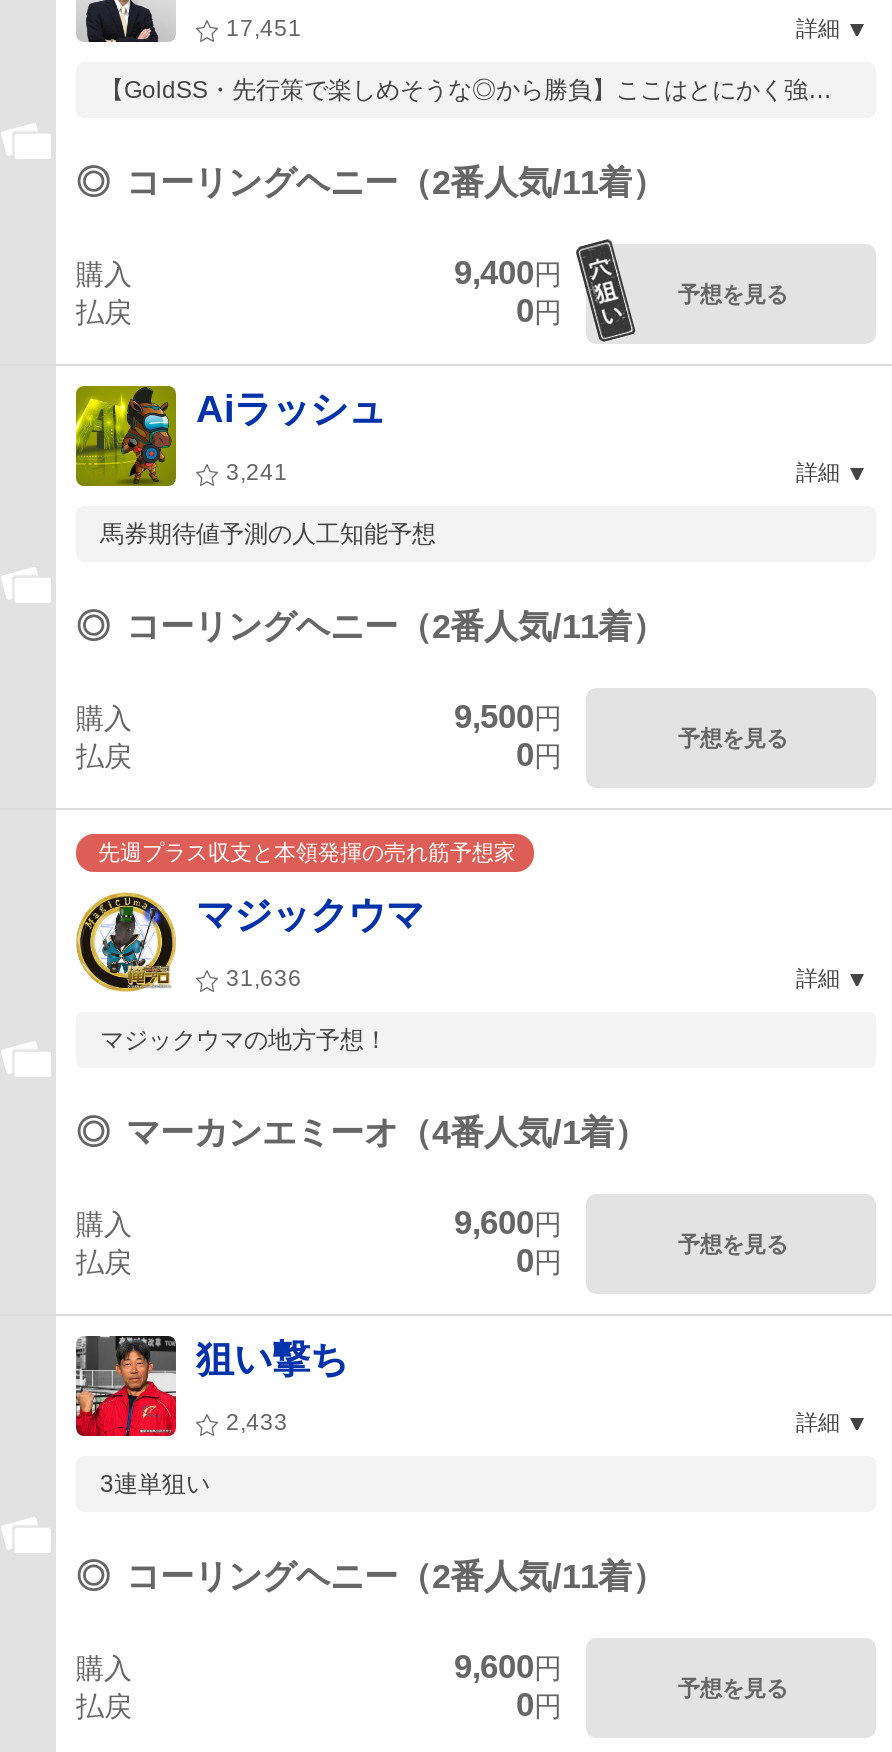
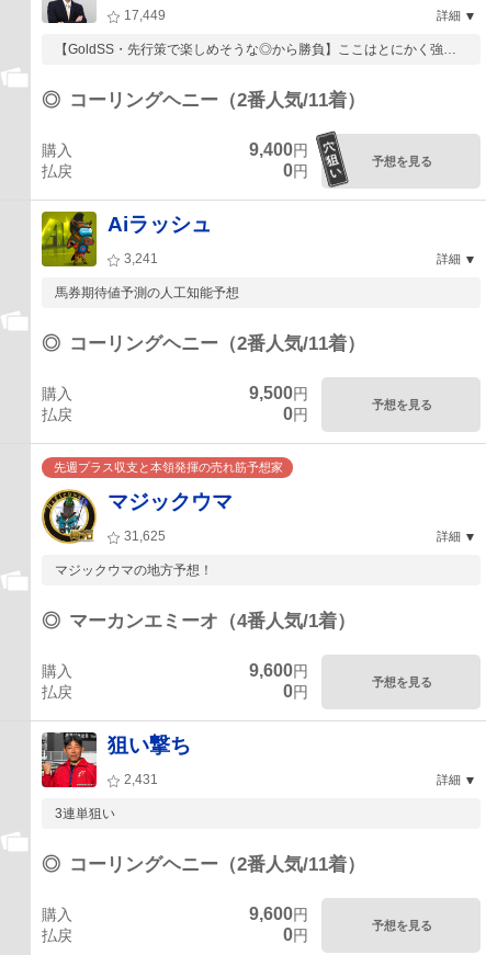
[226,16,302,40] 17,451 -> [124,9,166,22] 17,449
[226,966,302,990] 31,636 -> [124,530,166,543] 31,625
[226,1410,288,1434] 2,433 -> [124,773,158,786] 2,431

